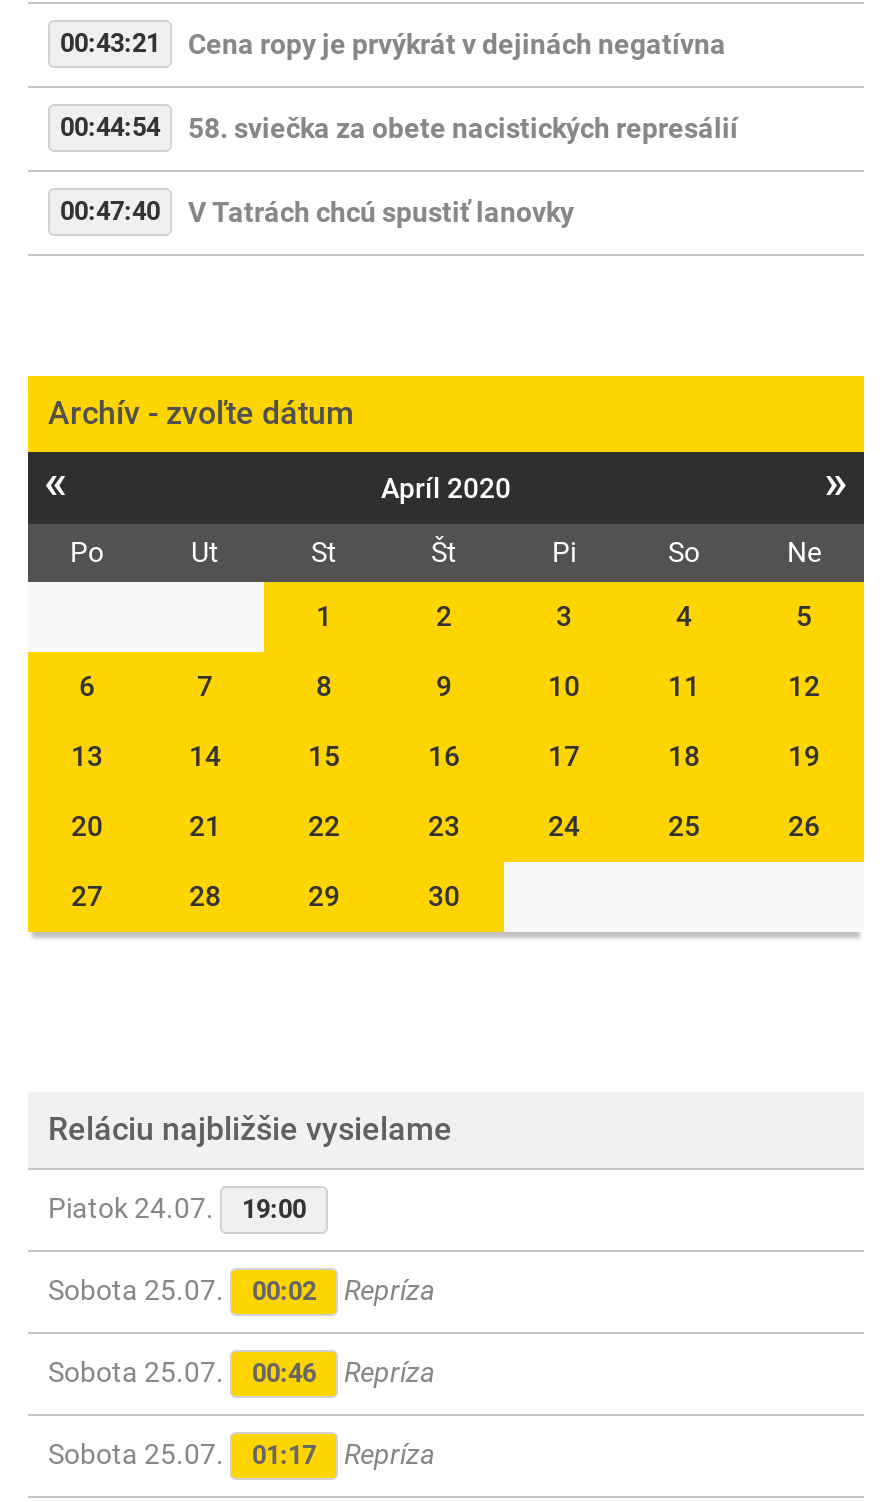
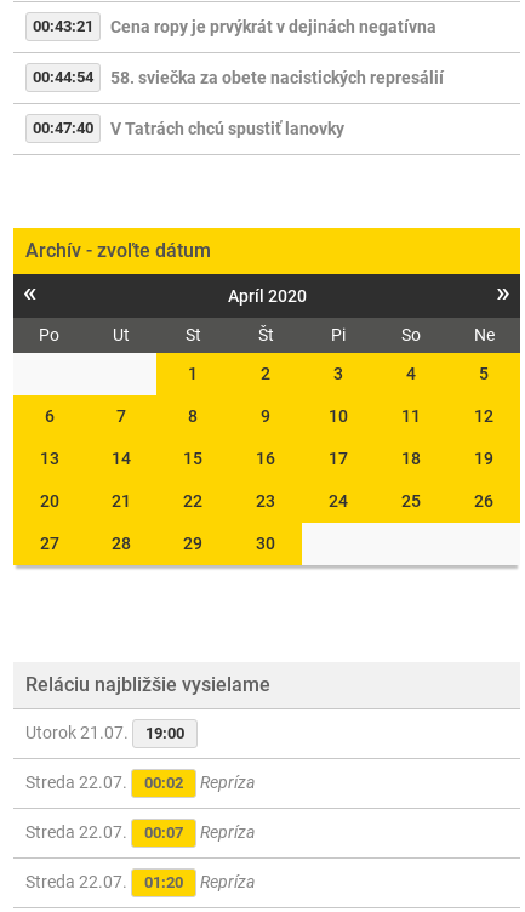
[48,1192,306,1224] Piatok 24.07. 19:00 -> [25,723,184,742] Utorok 21.07. 19:00
[48,1274,434,1306] Sobota 25.07. 00:02 Repríza -> [25,773,255,792] Streda 22.07. 00:02 Repríza
[48,1356,316,1388] Sobota 25.07. | 00:46 -> [25,822,183,842] Streda 22.07. | 00:07
[48,1438,316,1470] Sobota 25.07. | 01:17 -> [25,872,183,892] Streda 22.07. | 01:20

